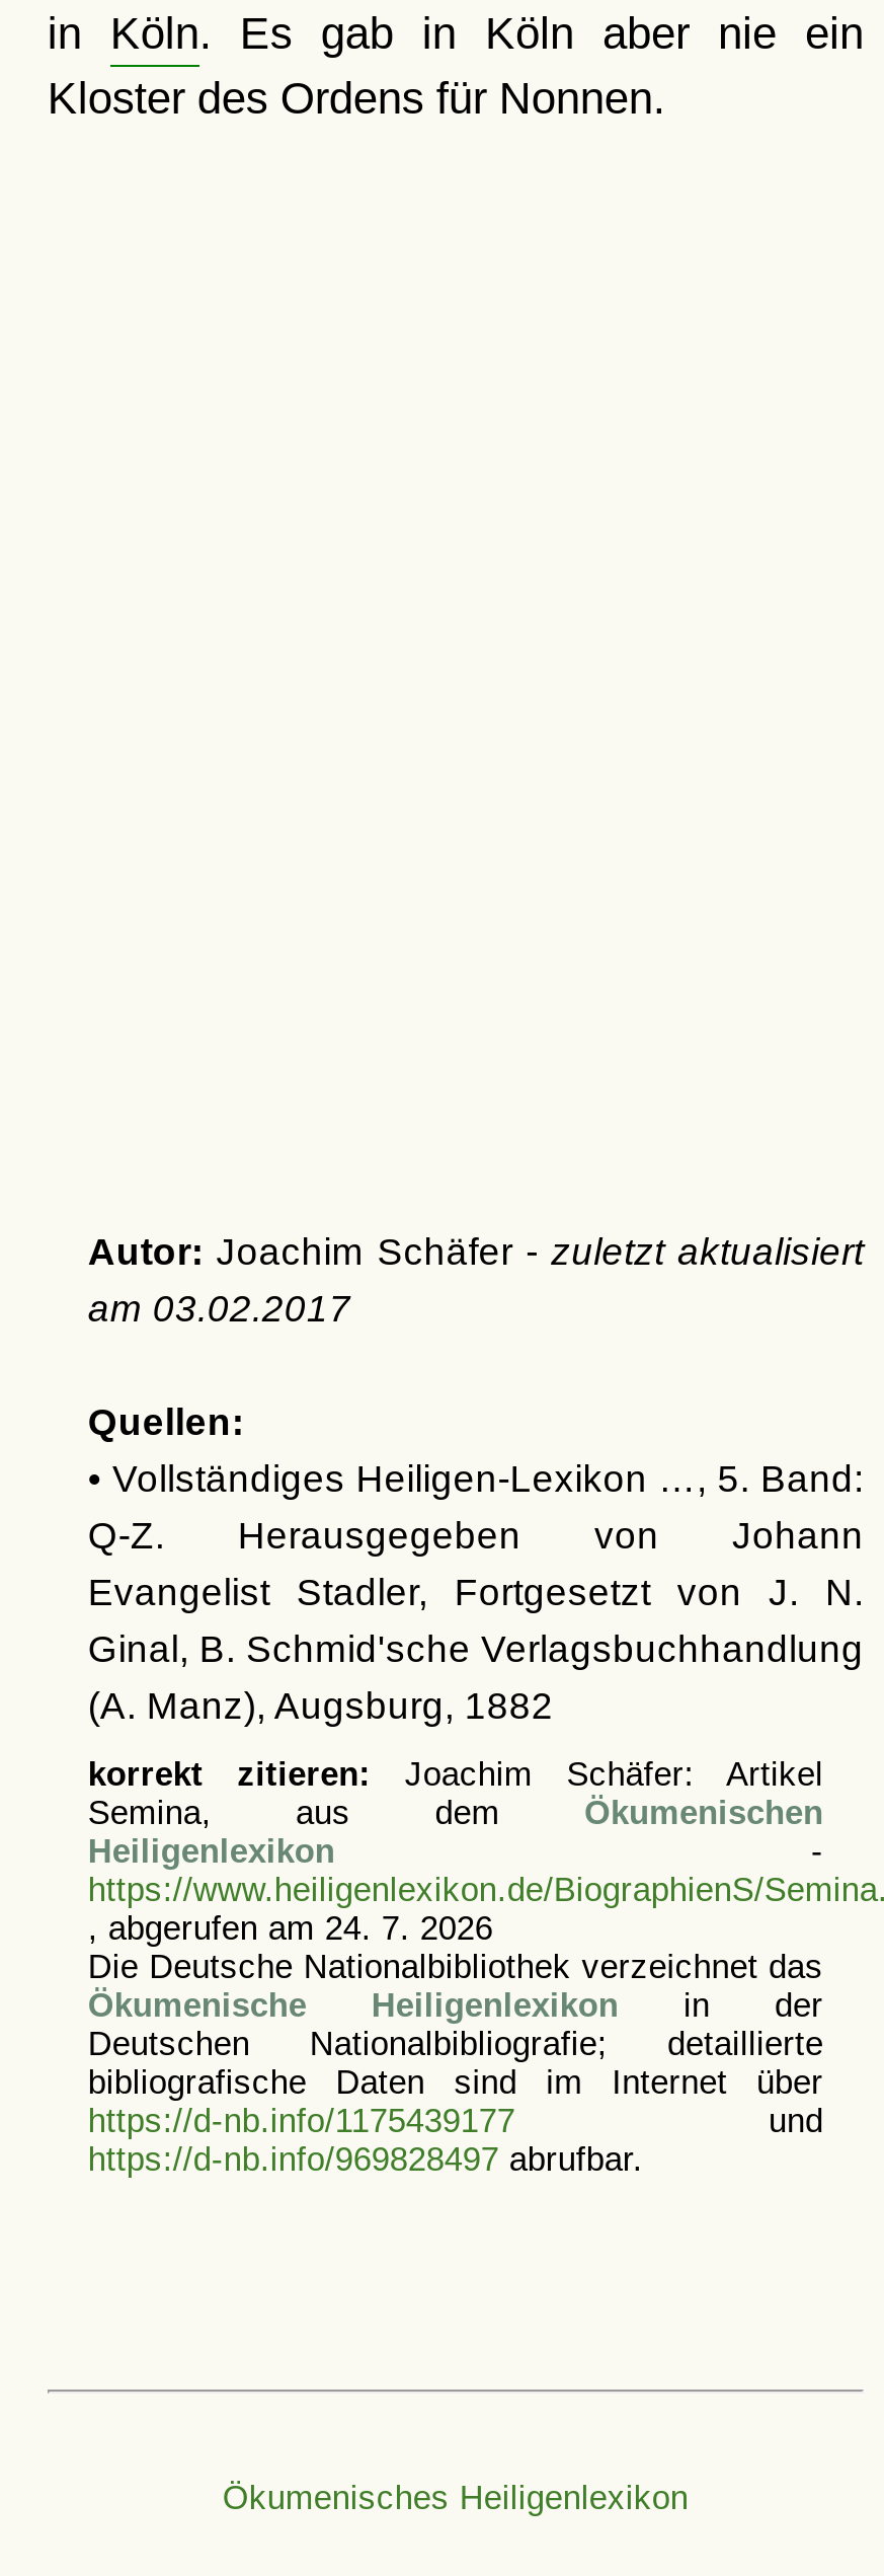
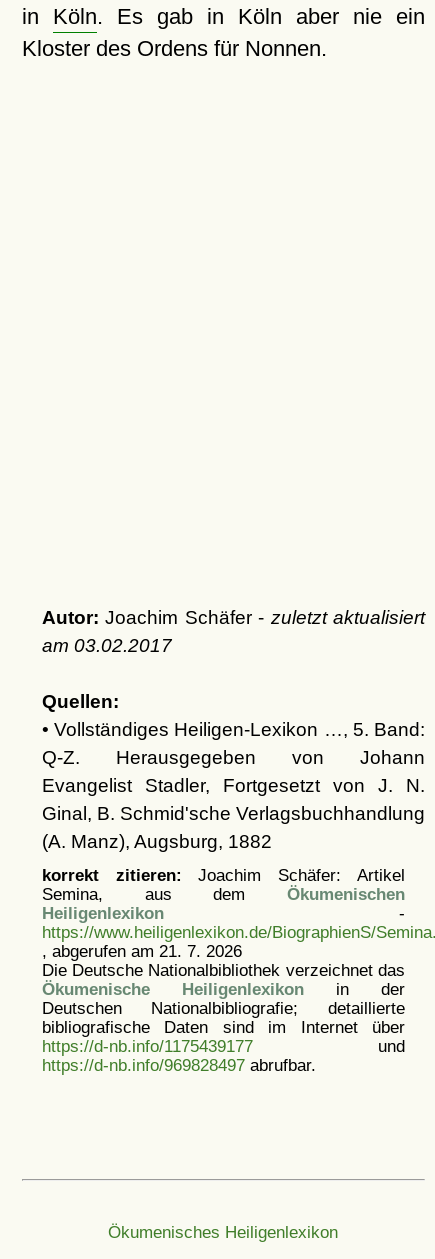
[88,1909,493,1946] , abgerufen am 24. 7. 2026 -> [42,942,242,960] , abgerufen am 21. 7. 2026

